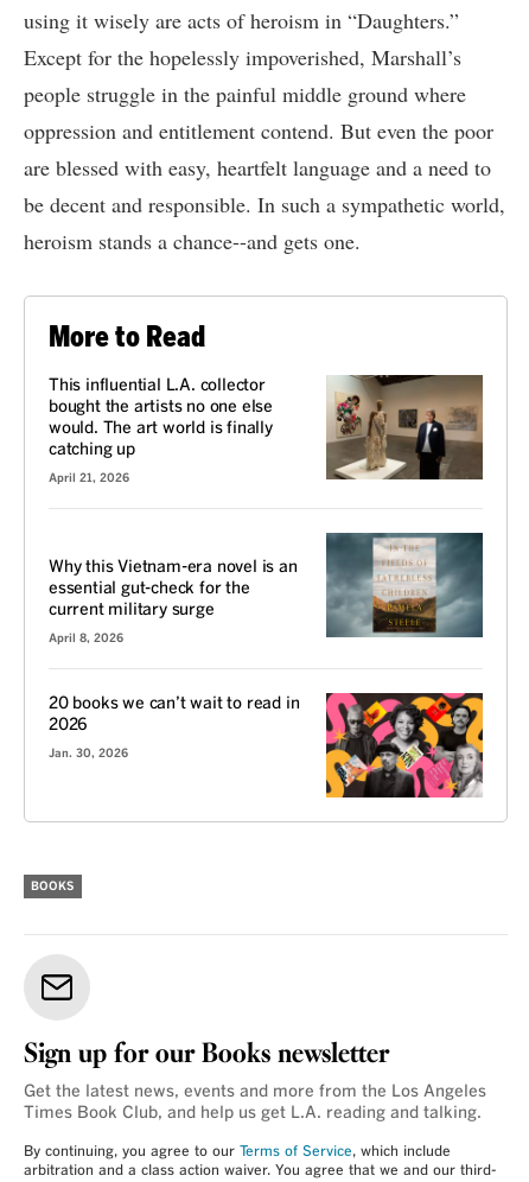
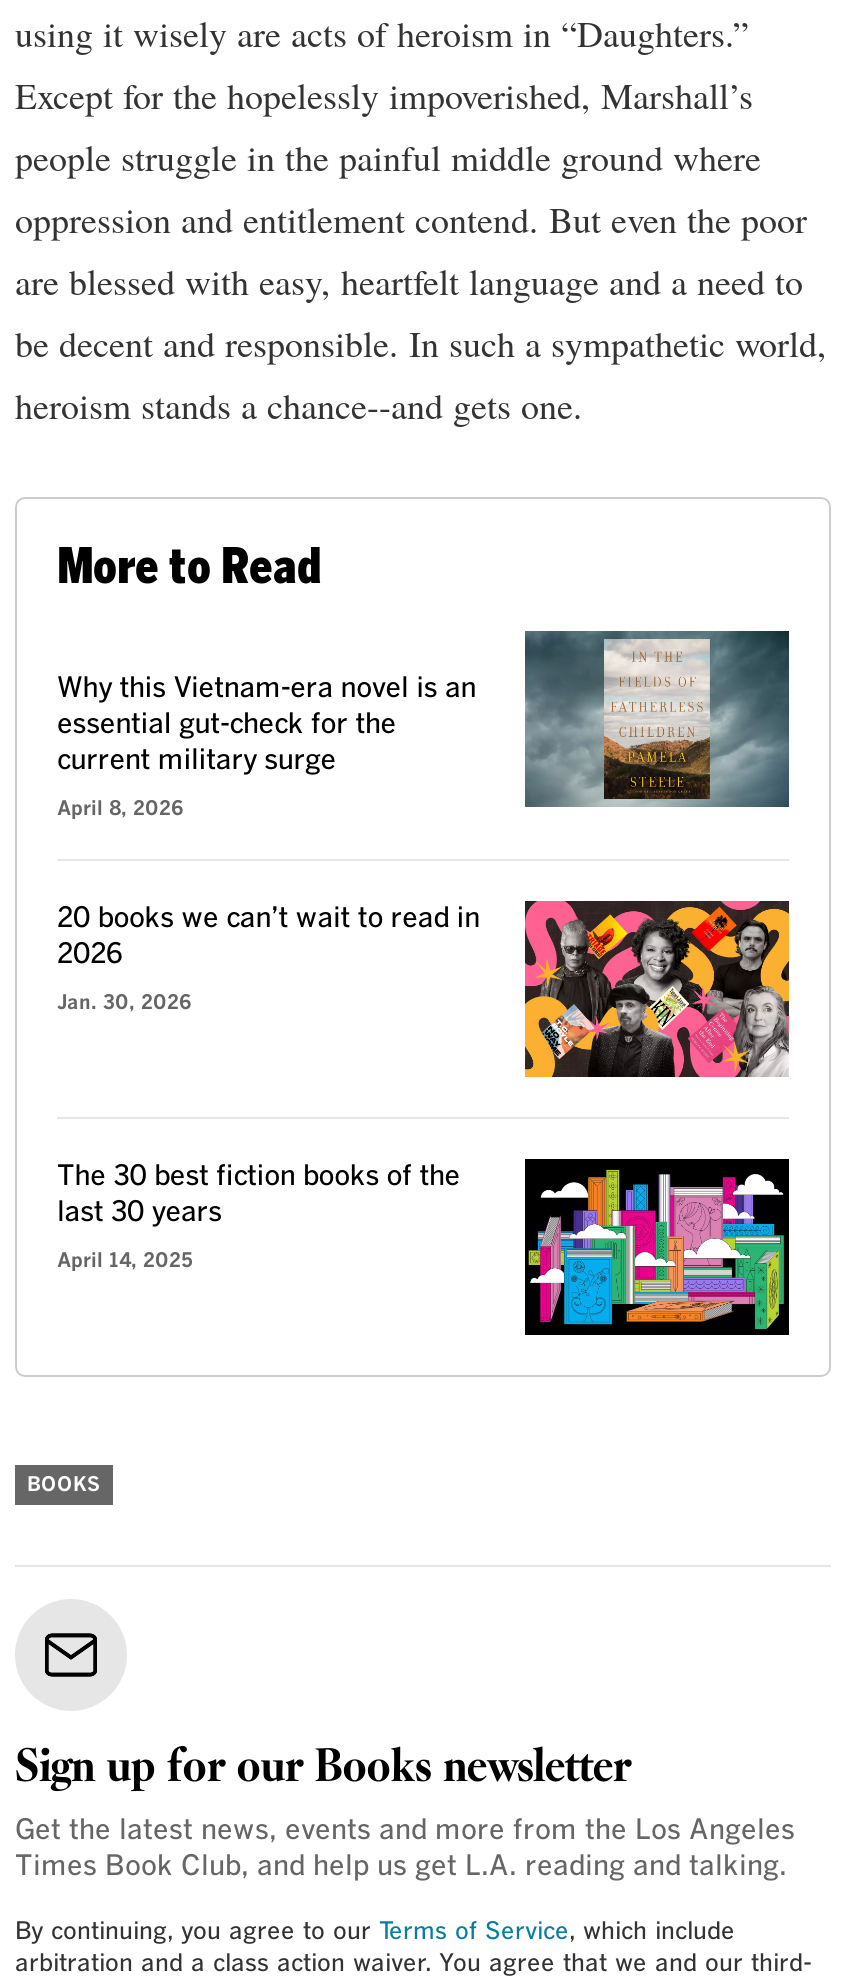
[49,377,273,484] This influential L.A. collector | bought the artists no one else | would. The art world is finally | catching up | April 21, 2026 -> none
[326,374,484,481] [image] -> none
moved [49,532,484,760] -> [57,629,791,1013]: [image] | Why this Vietnam-era novel is an | essential gut-check for the | current military surge | April 8, 2026 | 20 books we can’t wait to read in | 2026 | Jan. 30, 2026
none -> [57,1157,791,1337] [image] | The 30 best fiction books of the | last 30 years | April 14, 2025

